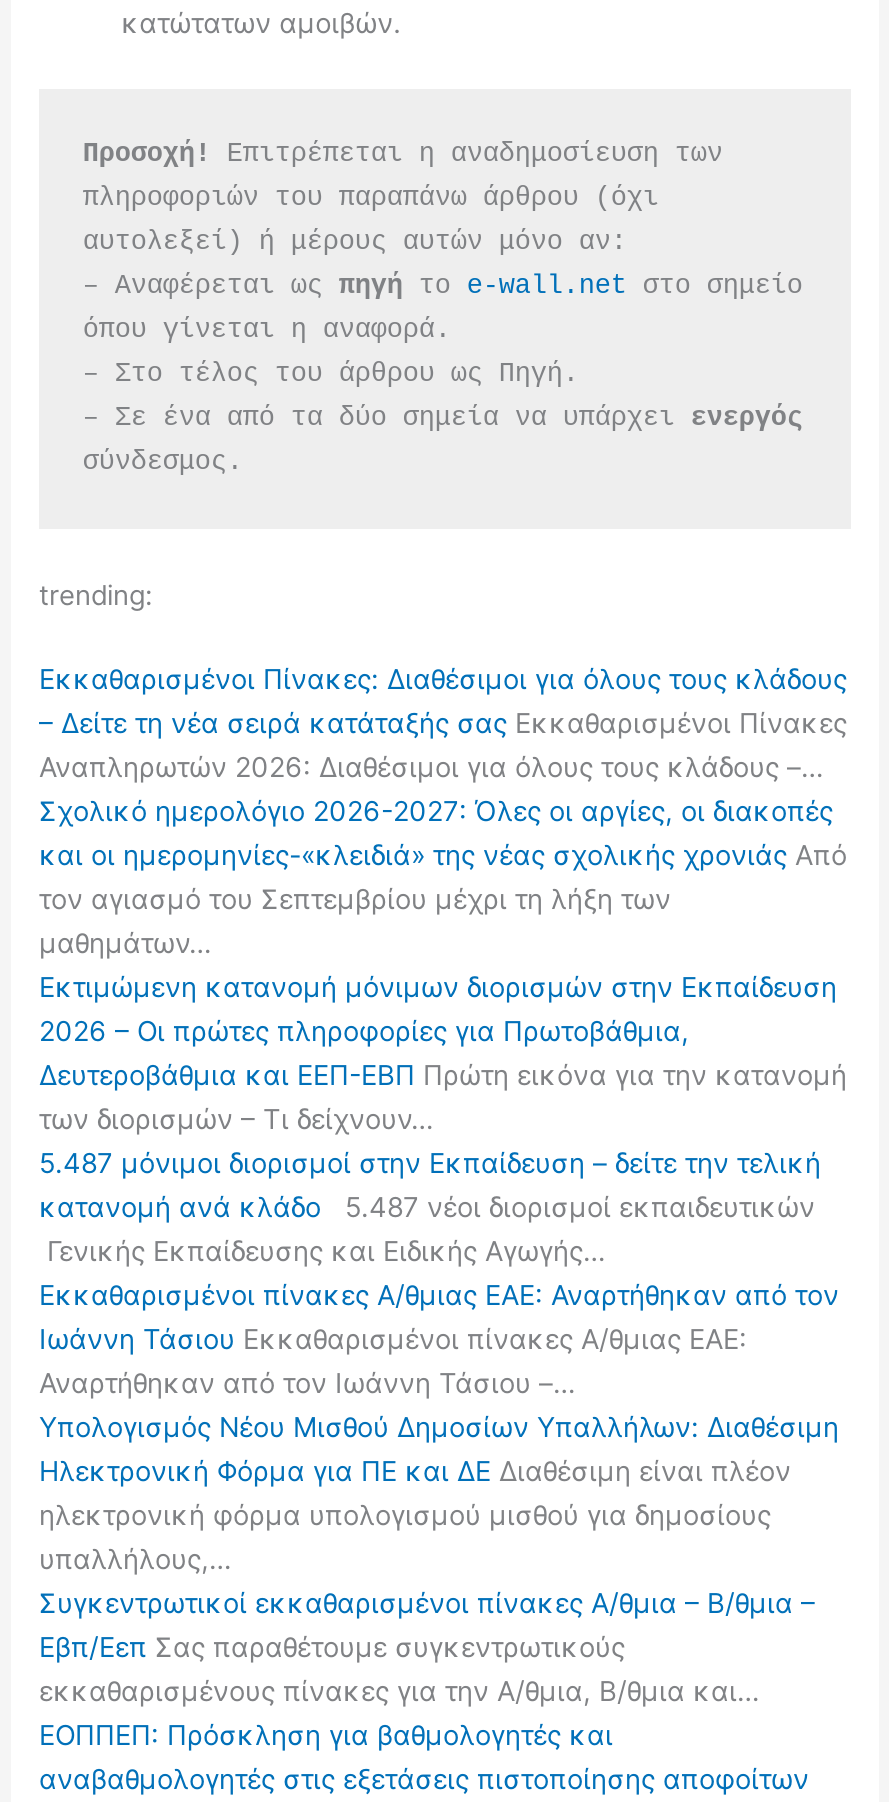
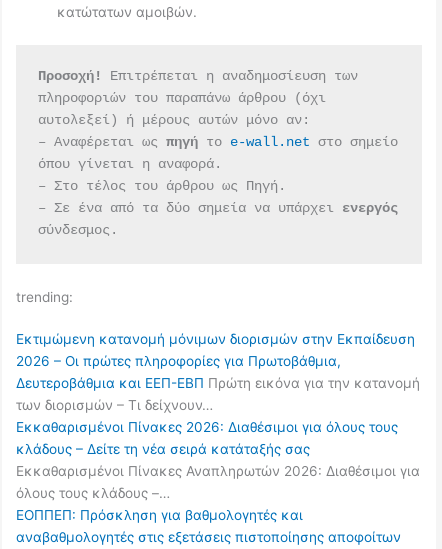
[39,662,847,958] Εκκαθαρισμένοι Πίνακες: Διαθέσιμοι για όλους τους κλάδους | – Δείτε τη νέα σειρά κατάταξής σας Εκκαθαρισμένοι Πίνακες | Αναπληρωτών 2026: Διαθέσιμοι για όλους τους κλάδους –… | Σχολικό ημερολόγιο 2026-2027: Όλες οι αργίες, οι διακοπές | και οι ημερομηνίες-«κλειδιά» της νέας σχολικής χρονιάς Από | τον αγιασμό του Σεπτεμβρίου μέχρι τη λήξη των | μαθημάτων… -> none
[39,1146,839,1706] 5.487 μόνιμοι διορισμοί στην Εκπαίδευση – δείτε την τελική | κατανομή ανά κλάδο 5.487 νέοι διορισμοί εκπαιδευτικών | Γενικής Εκπαίδευσης και Ειδικής Αγωγής… | Εκκαθαρισμένοι πίνακες Α/θμιας ΕΑΕ: Αναρτήθηκαν από τον | Ιωάννη Τάσιου Εκκαθαρισμένοι πίνακες Α/θμιας ΕΑΕ: | Αναρτήθηκαν από τον Ιωάννη Τάσιου –… | Υπολογισμός Νέου Μισθού Δημοσίων Υπαλλήλων: Διαθέσιμη | Ηλεκτρονική Φόρμα για ΠΕ και ΔΕ Διαθέσιμη είναι πλέον | ηλεκτρονική φόρμα υπολογισμού μισθού για δημοσίους | υπαλλήλους,… | Συγκεντρωτικοί εκκαθαρισμένοι πίνακες Α/θμια – Β/θμια – | Εβπ/Εεπ Σας παραθέτουμε συγκεντρωτικούς | εκκαθαρισμένους πίνακες για την Α/θμια, Β/θμια και… -> [16,419,420,501] Εκκαθαρισμένοι Πίνακες 2026: Διαθέσιμοι για όλους τους | κλάδους – Δείτε τη νέα σειρά κατάταξής σας | Εκκαθαρισμένοι Πίνακες Αναπληρωτών 2026: Διαθέσιμοι για | όλους τους κλάδους –…

